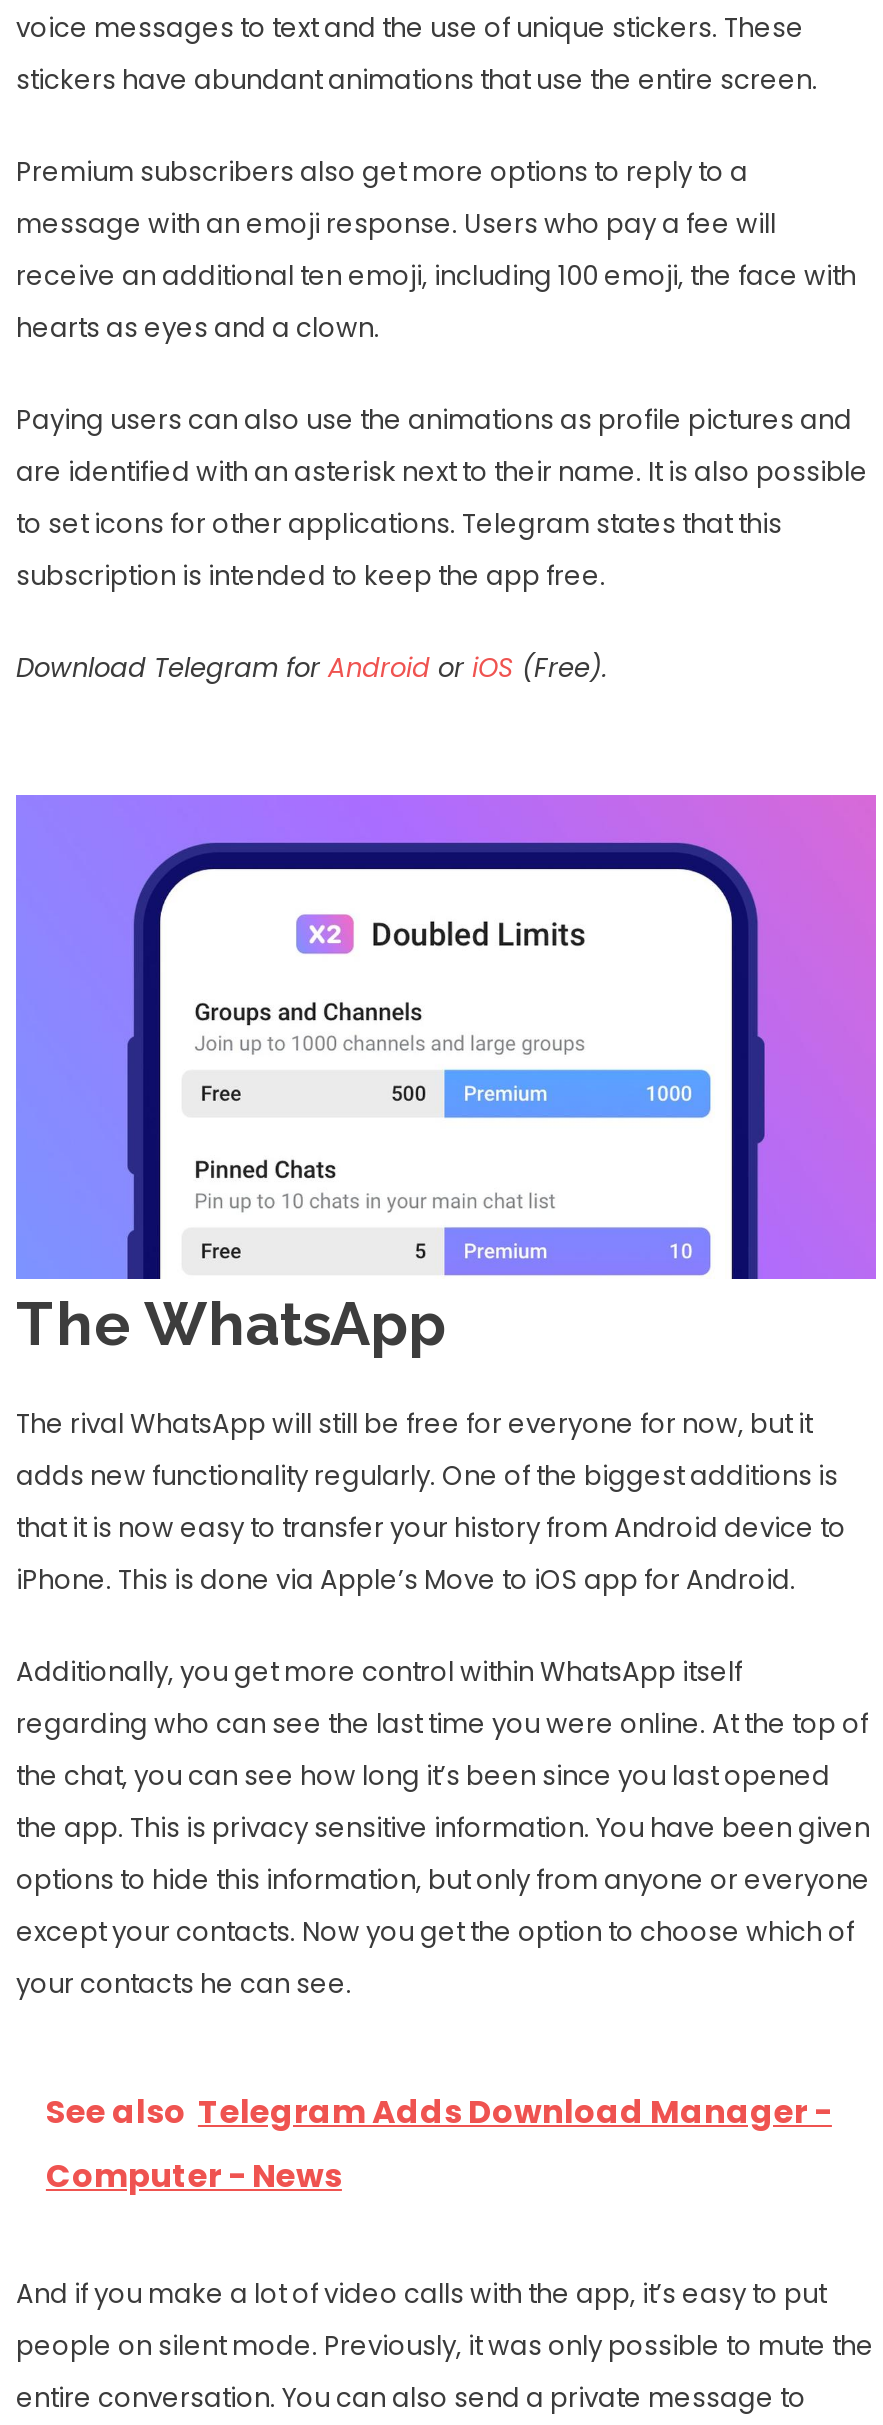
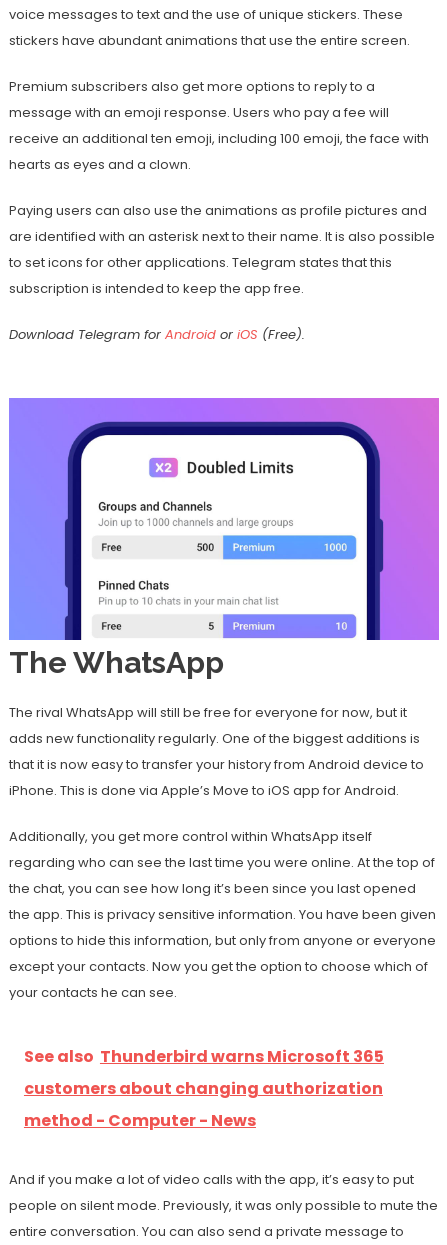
[46,2089,832,2199] See also Telegram Adds Download Manager - | Computer - News -> [24,1045,384,1132] See also Thunderbird warns Microsoft 365 | customers about changing authorization | method - Computer - News

